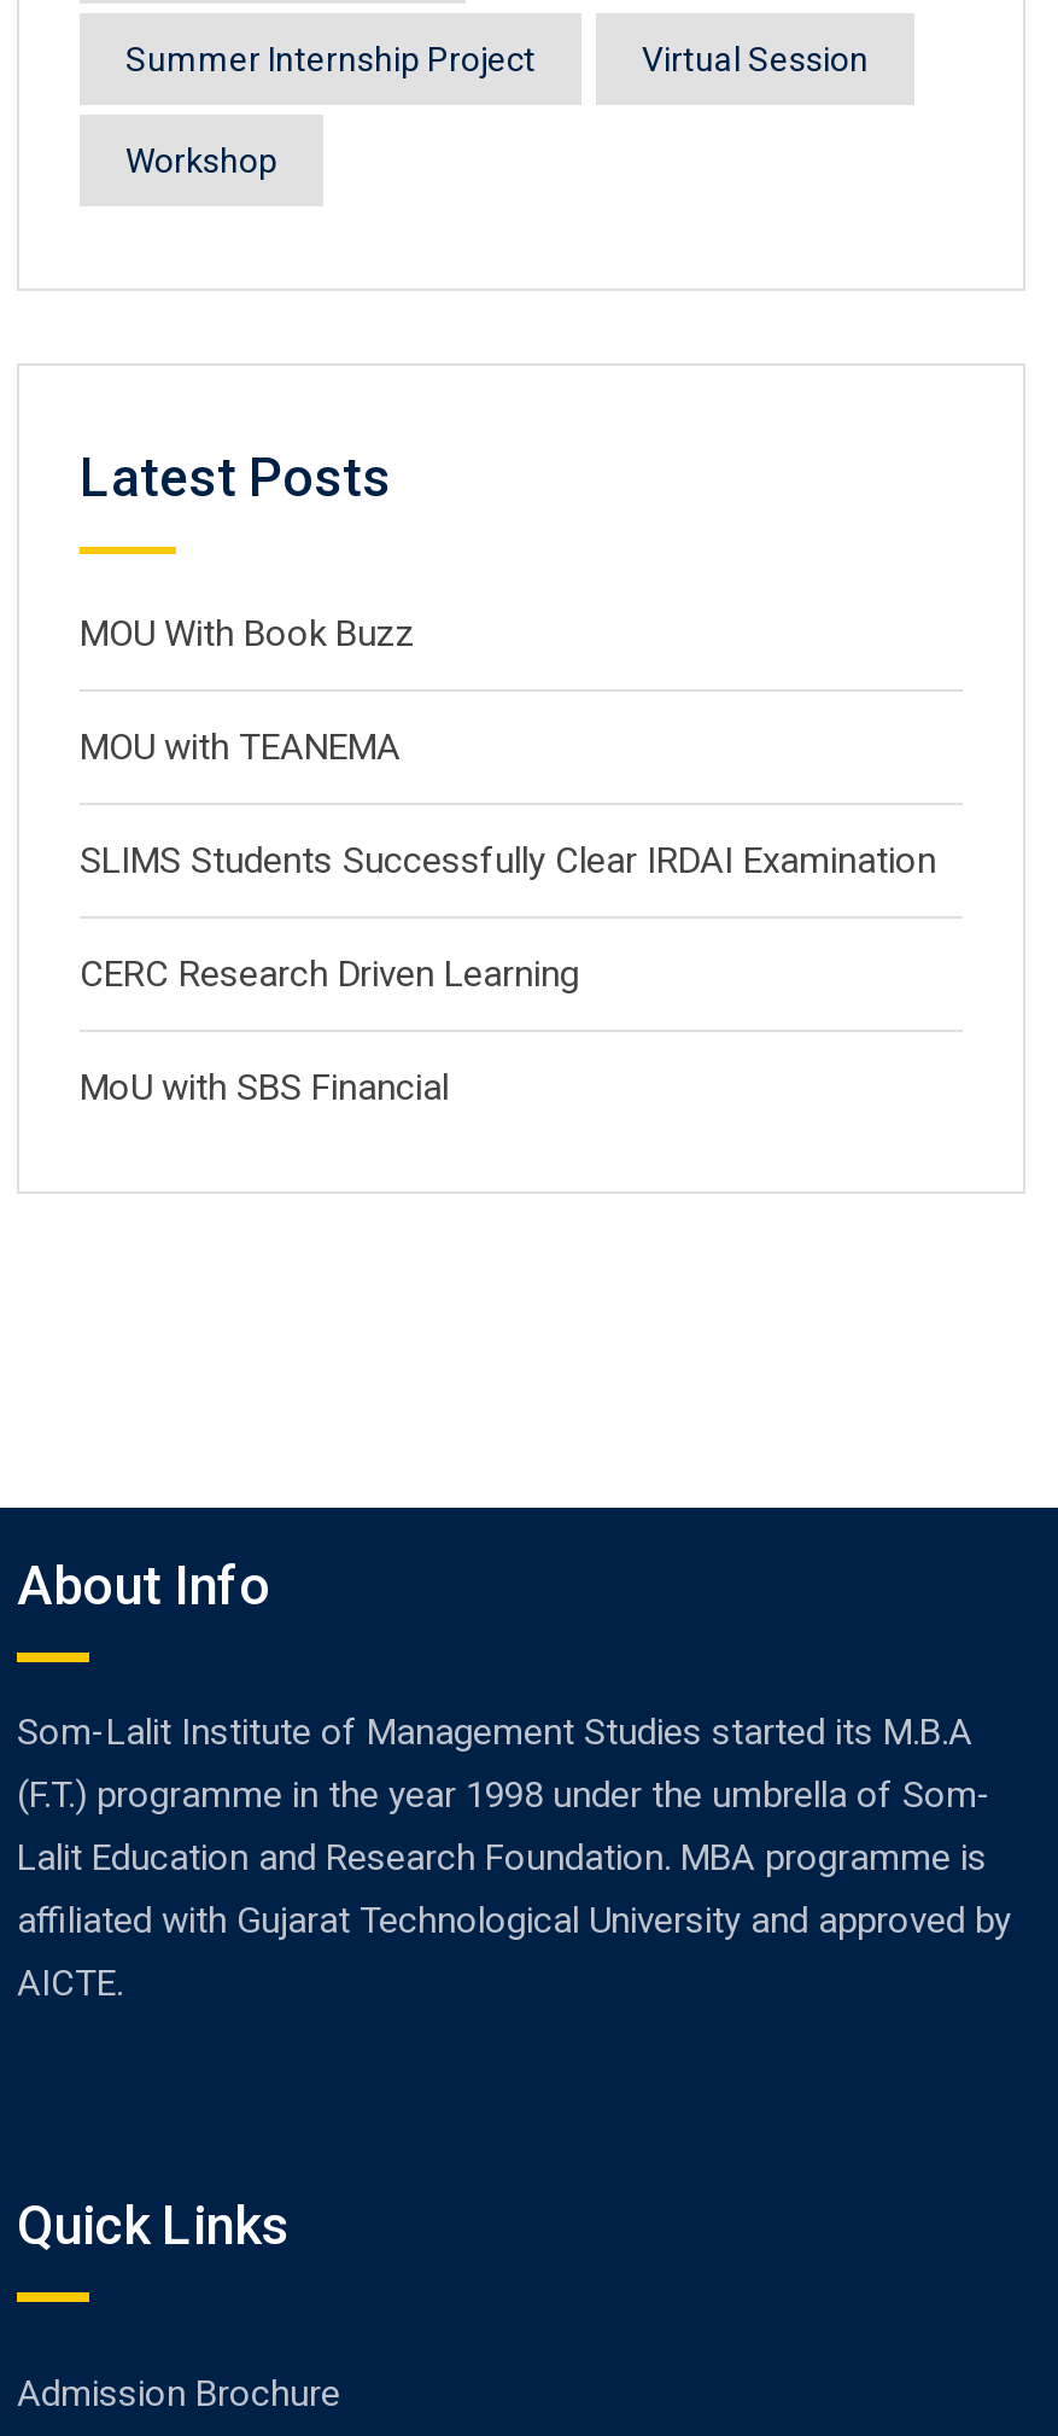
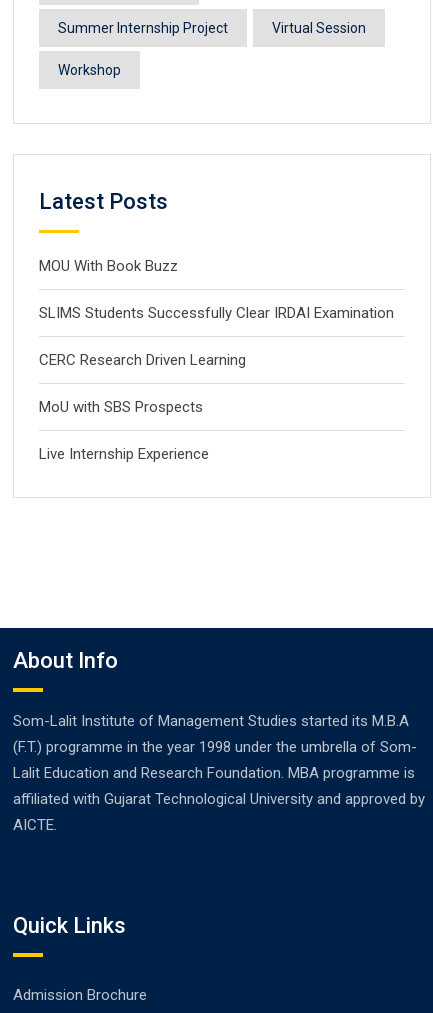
[80,725,401,769] MOU with TEANEMA -> none
moved [80,839,936,996] -> [39,304,394,369]: SLIMS Students Successfully Clear IRDAI Examination | CERC Research Driven Learning
[80,1066,449,1109] MoU with SBS Financial -> [39,398,209,463] MoU with SBS Prospects | Live Internship Experience

